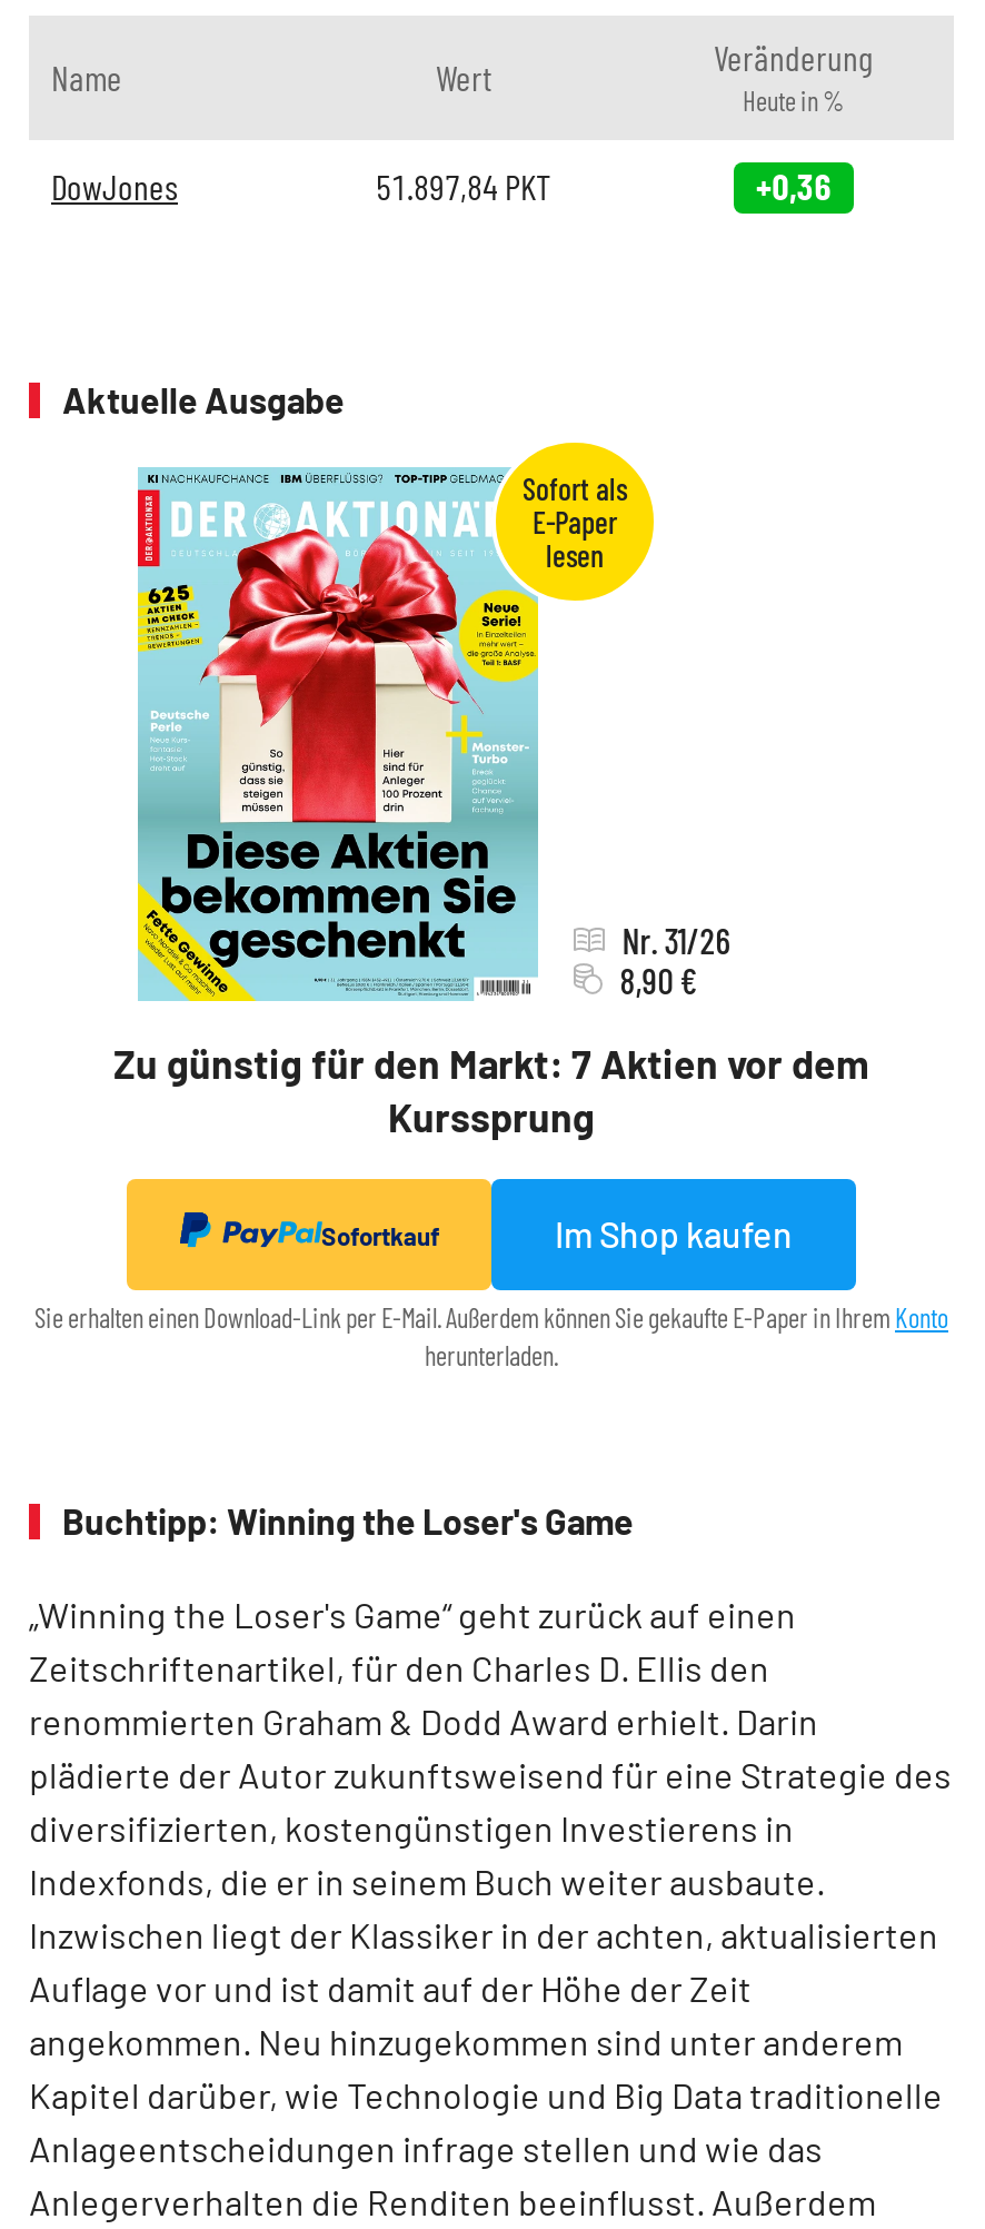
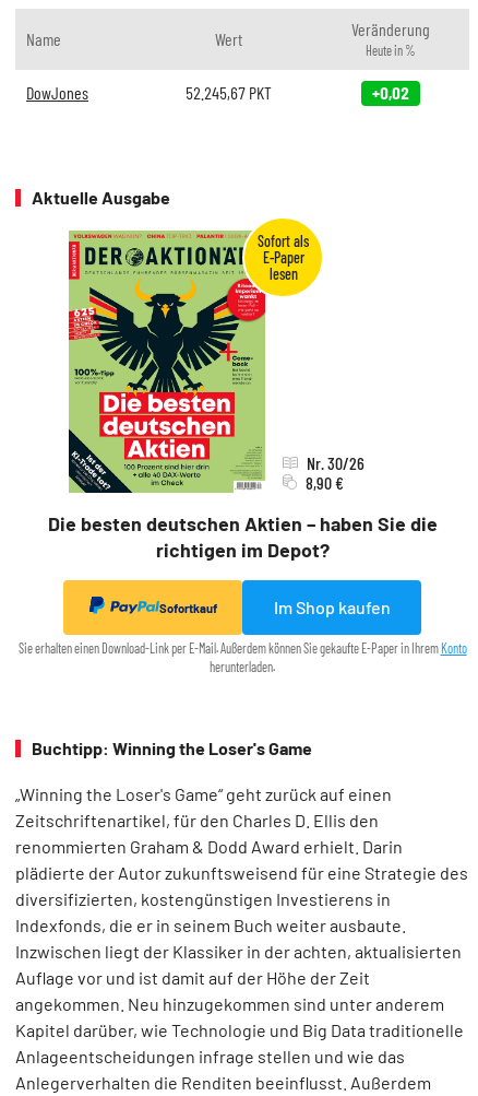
[376,165,551,207] 51.897,84 PKT -> [186,82,272,103] 52.245,67 PKT
[756,165,832,207] +0,36 -> [372,82,409,103] +0,02
[113,467,869,1141] [image] | Zu günstig für den Markt: 7 Aktien vor dem | Kurssprung -> [47,229,437,562] [image] | Die besten deutschen Aktien – haben Sie die | richtigen im Depot?
[622,919,731,961] Nr. 31/26 -> [306,452,364,473] Nr. 30/26

